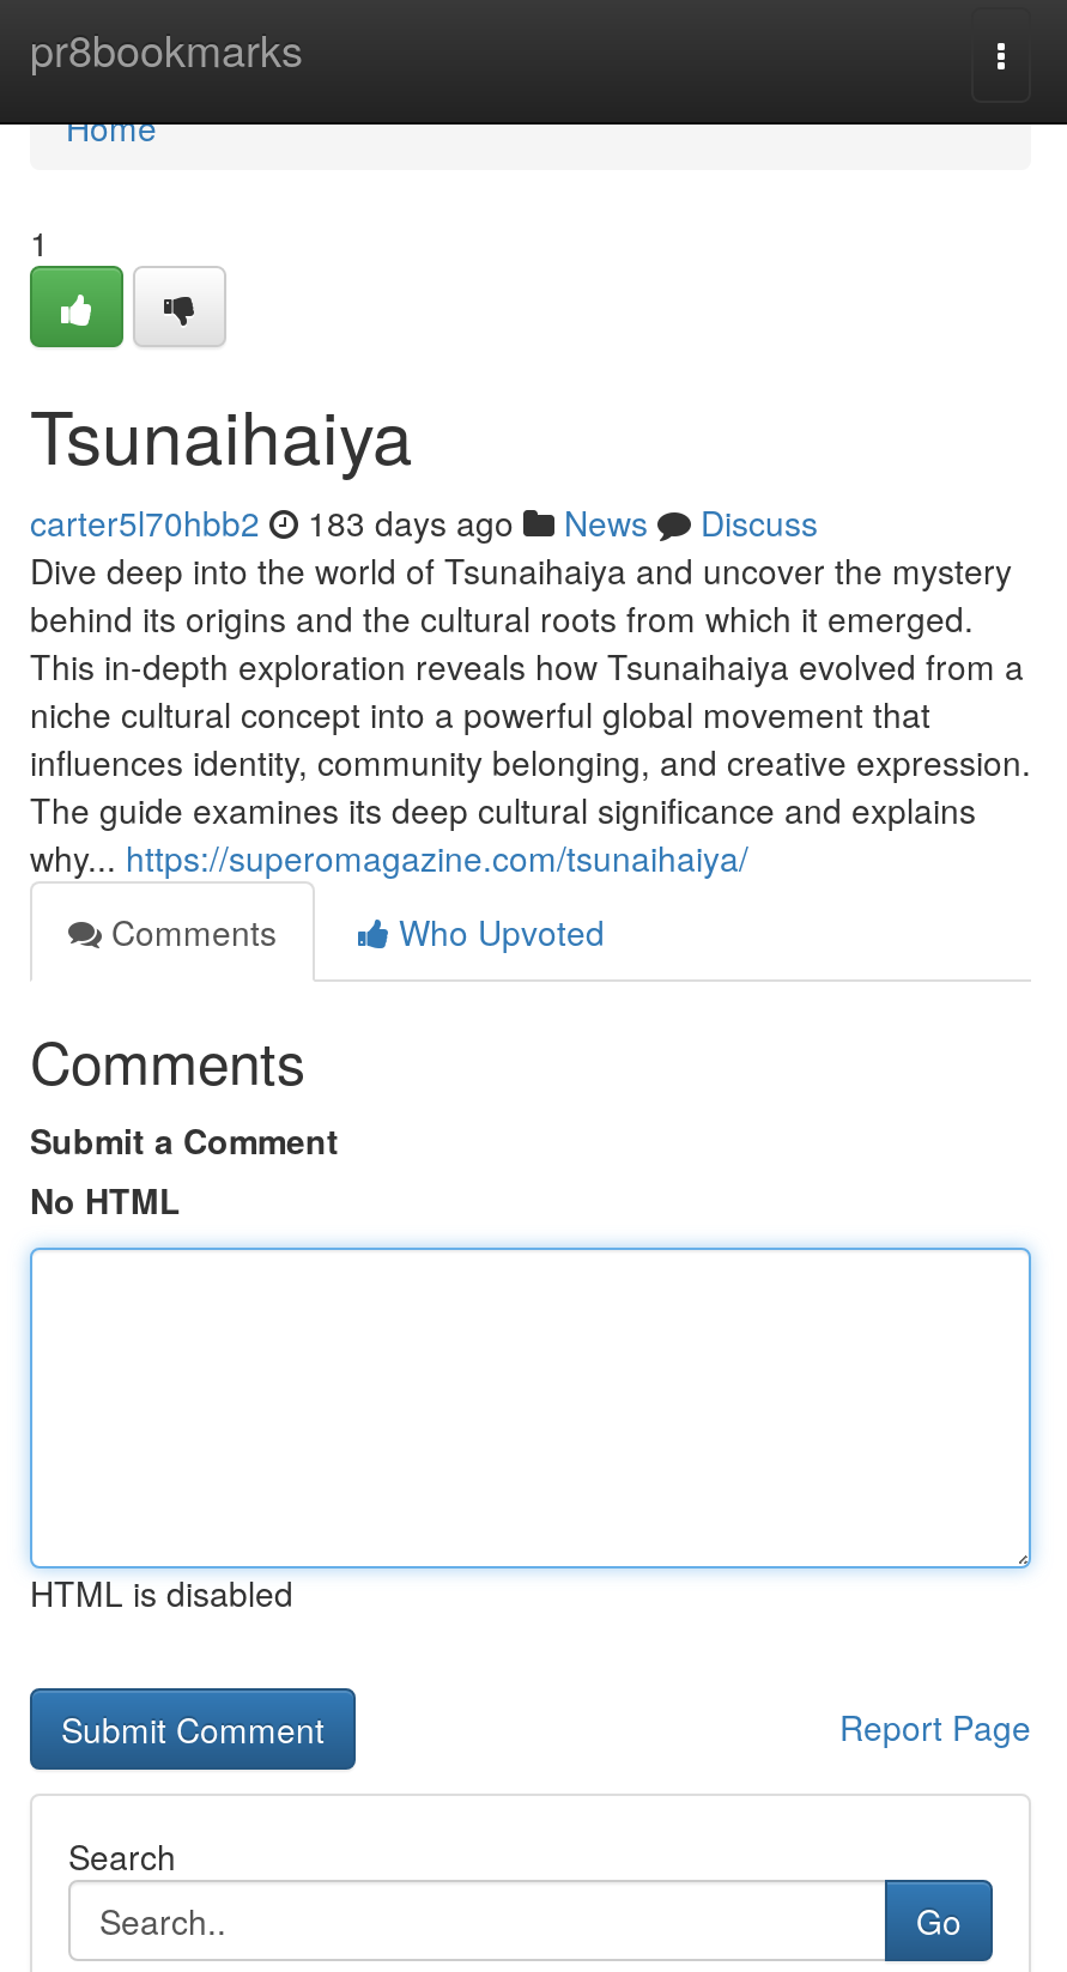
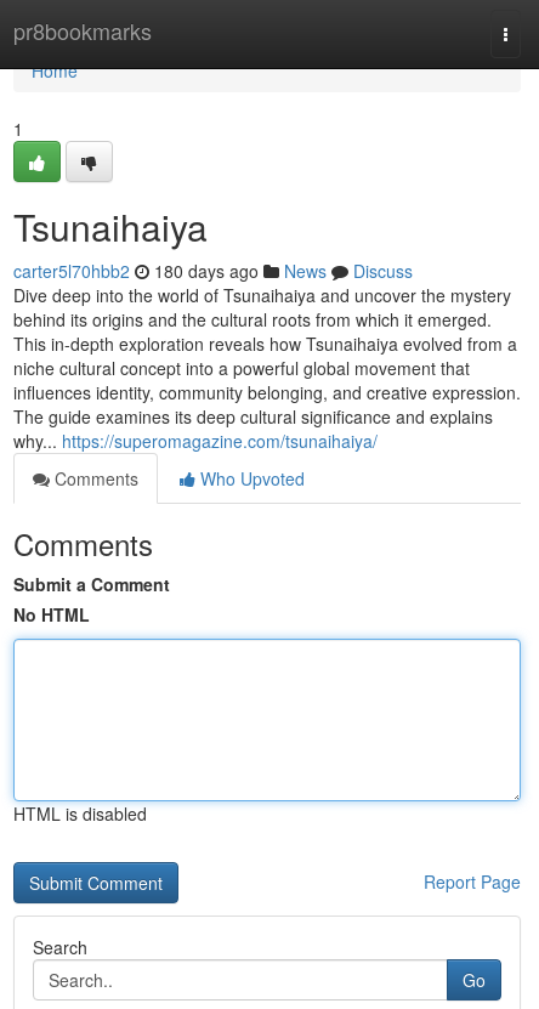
[30,498,818,546] carter5l70hbb2 183 days ago News Discuss -> [13,259,413,283] carter5l70hbb2 180 days ago News Discuss

